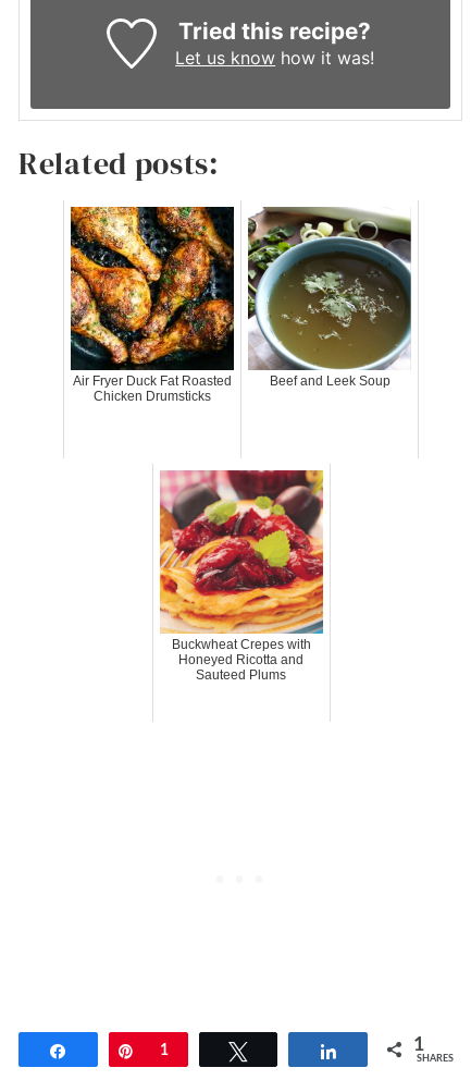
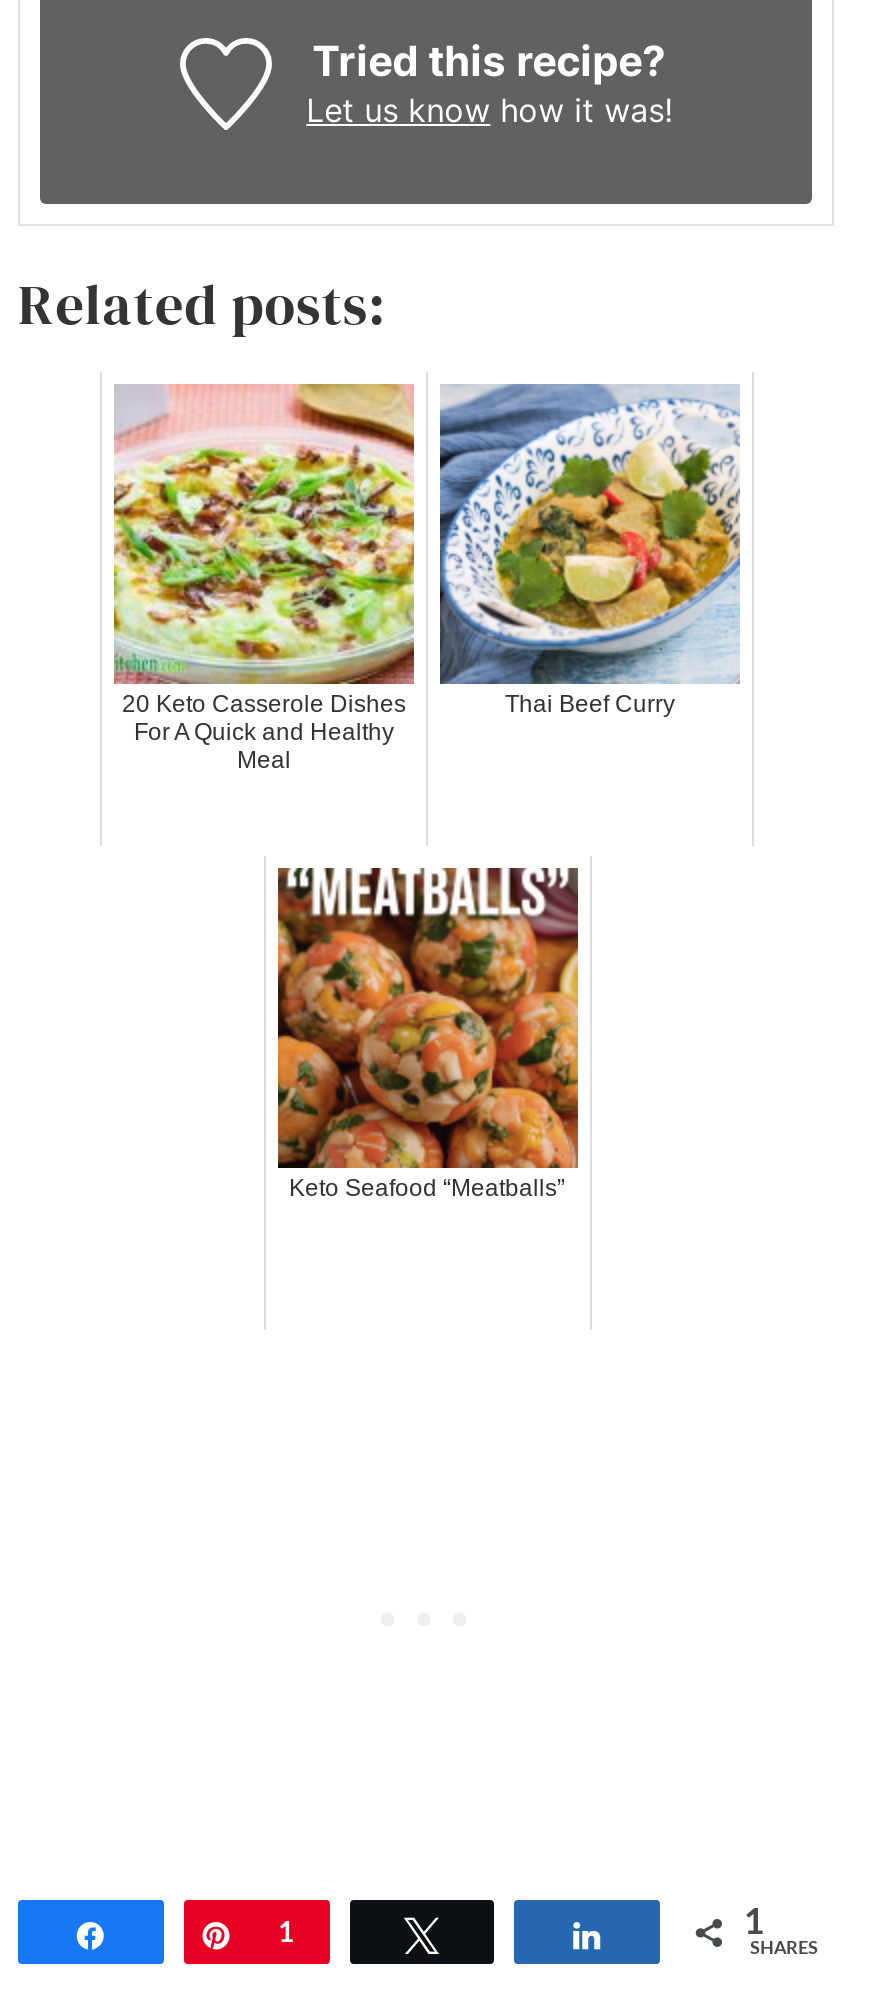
[70,206,235,404] [image] | Air Fryer Duck Fat Roasted | Chicken Drumsticks -> [112,382,416,774] [image] | 20 Keto Casserole Dishes | For A Quick and Healthy | Meal
[247,207,412,389] [image] | Beef and Leek Soup -> [438,384,742,718] [image] | Thai Beef Curry
[159,469,324,683] [image] | Buckwheat Crepes with | Honeyed Ricotta and | Sauteed Plums -> [276,866,580,1202] [image] | Keto Seafood “Meatballs”

